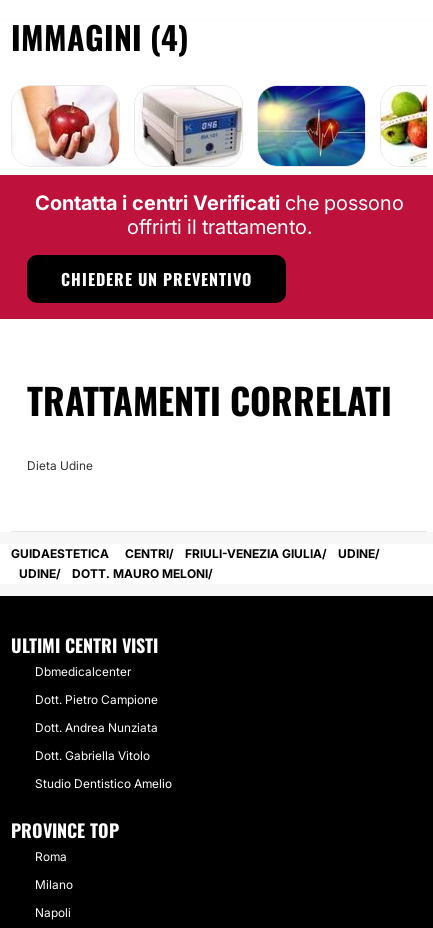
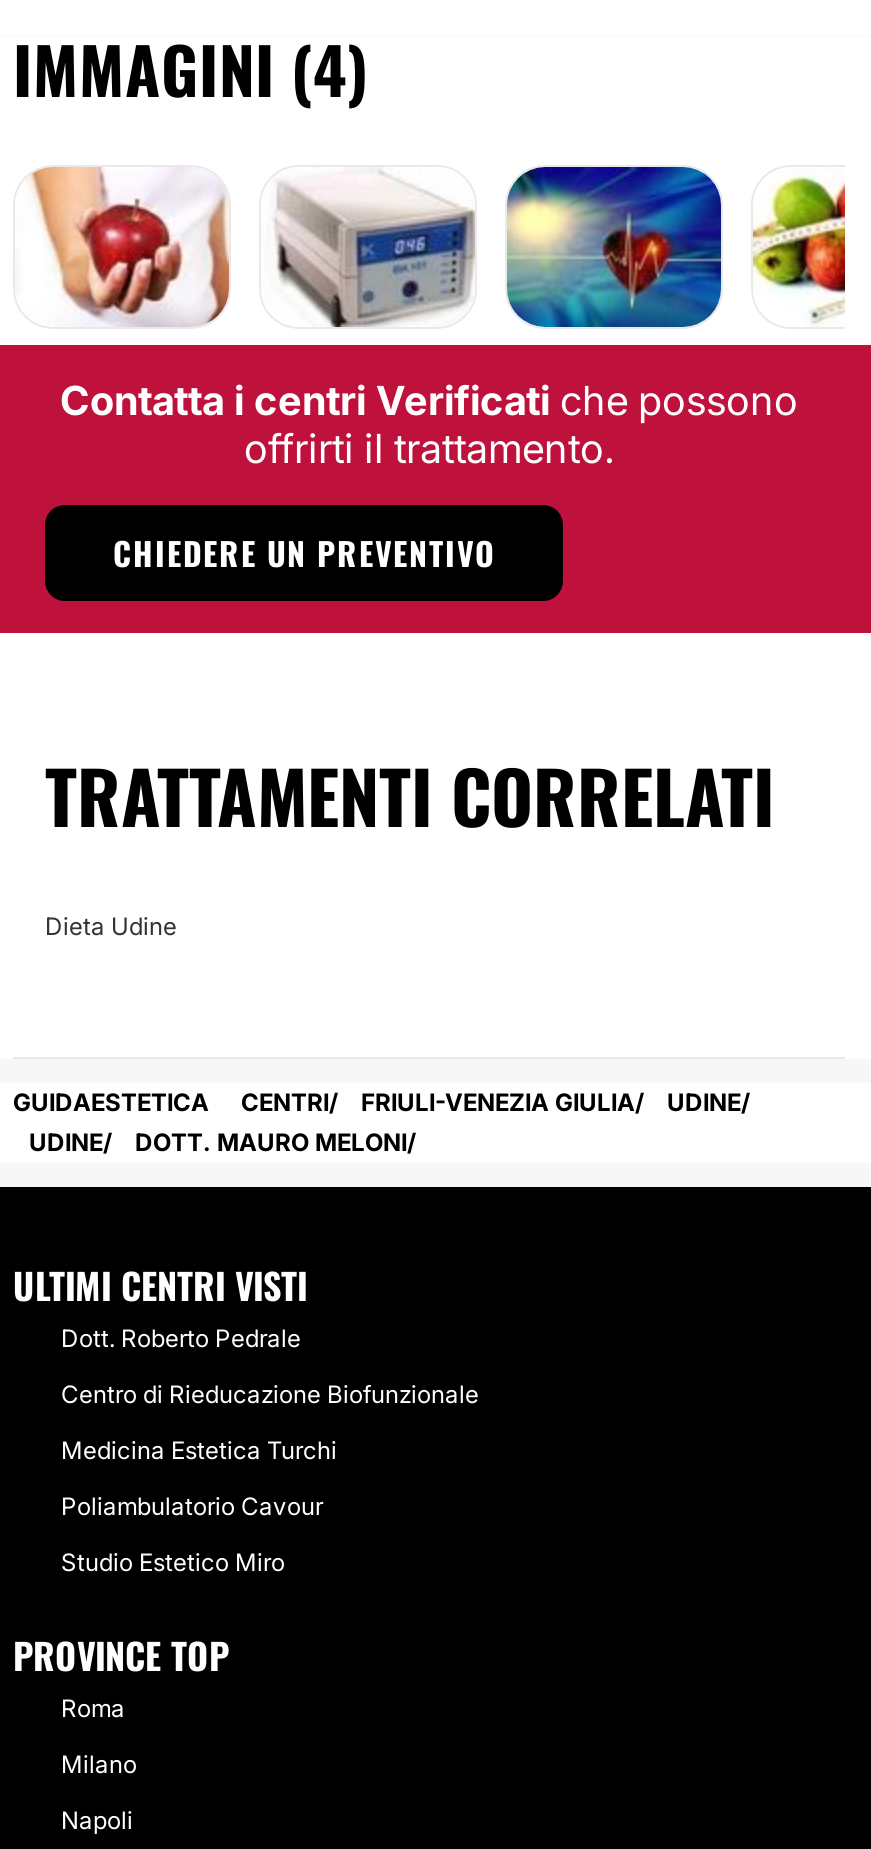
[35,664,131,679] Dbmedicalcenter -> [61,1323,301,1353] Dott. Roberto Pedrale
[35,692,158,707] Dott. Pietro Campione -> [61,1379,479,1409] Centro di Rieducazione Biofunzionale
[35,720,158,735] Dott. Andrea Nunziata -> [61,1435,337,1465] Medicina Estetica Turchi
[35,748,150,763] Dott. Gabriella Vitolo -> [61,1491,323,1521] Poliambulatorio Cavour
[35,776,172,791] Studio Dentistico Amelio -> [61,1547,285,1577] Studio Estetico Miro

